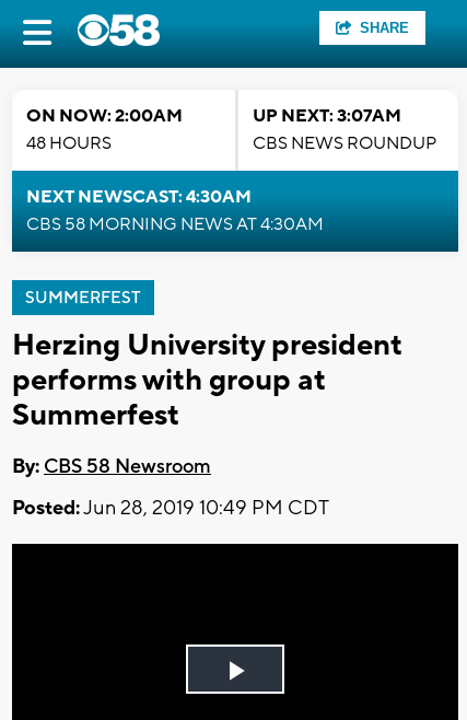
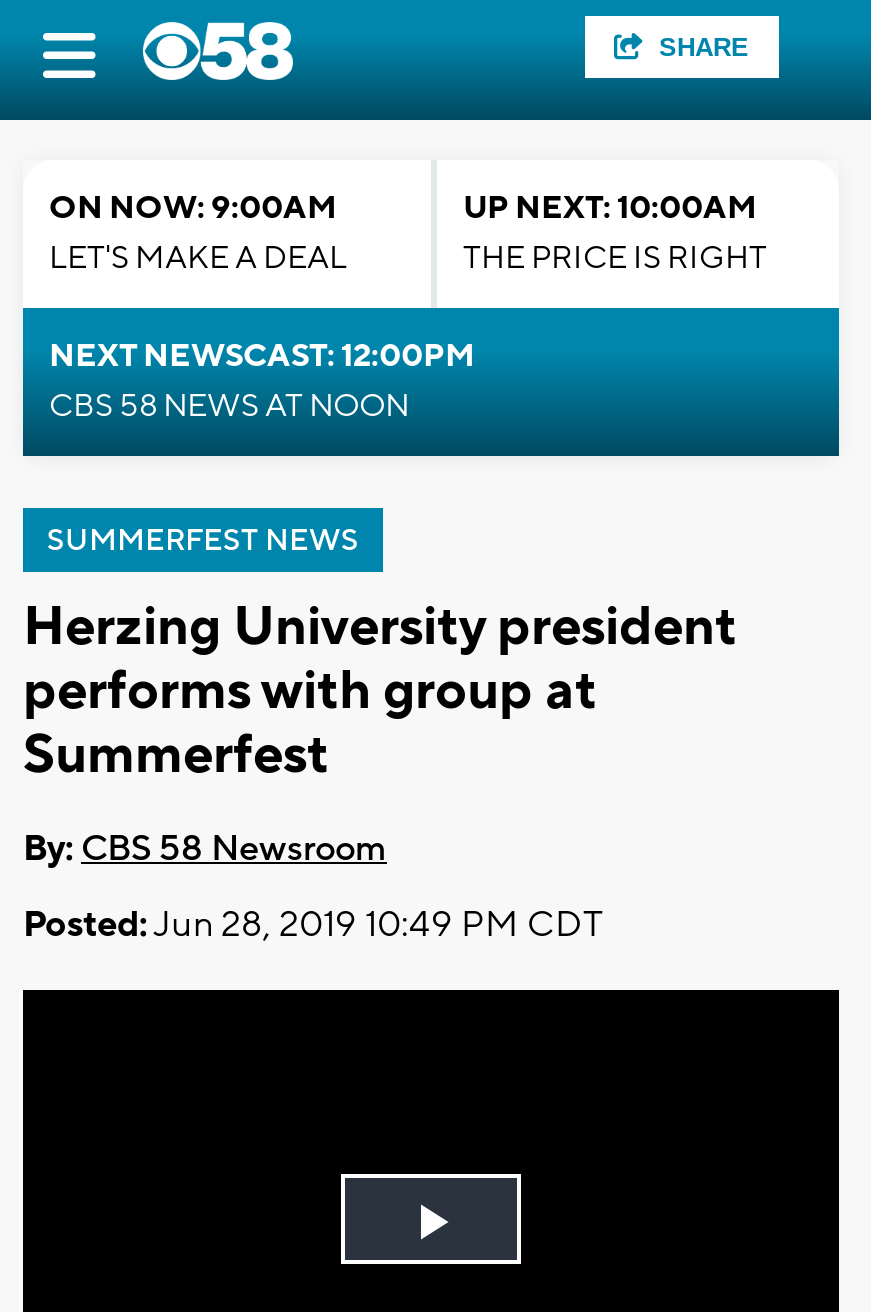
[26,105,183,154] ON NOW: 2:00AM | 48 HOURS -> [49,188,347,278] ON NOW: 9:00AM | LET'S MAKE A DEAL
[253,105,436,154] UP NEXT: 3:07AM | CBS NEWS ROUNDUP -> [463,188,767,278] UP NEXT: 10:00AM | THE PRICE IS RIGHT
[26,186,324,235] NEXT NEWSCAST: 4:30AM | CBS 58 MORNING NEWS AT 4:30AM -> [49,336,475,426] NEXT NEWSCAST: 12:00PM | CBS 58 NEWS AT NOON
[25,288,141,309] SUMMERFEST -> [47,522,359,560] SUMMERFEST NEWS

